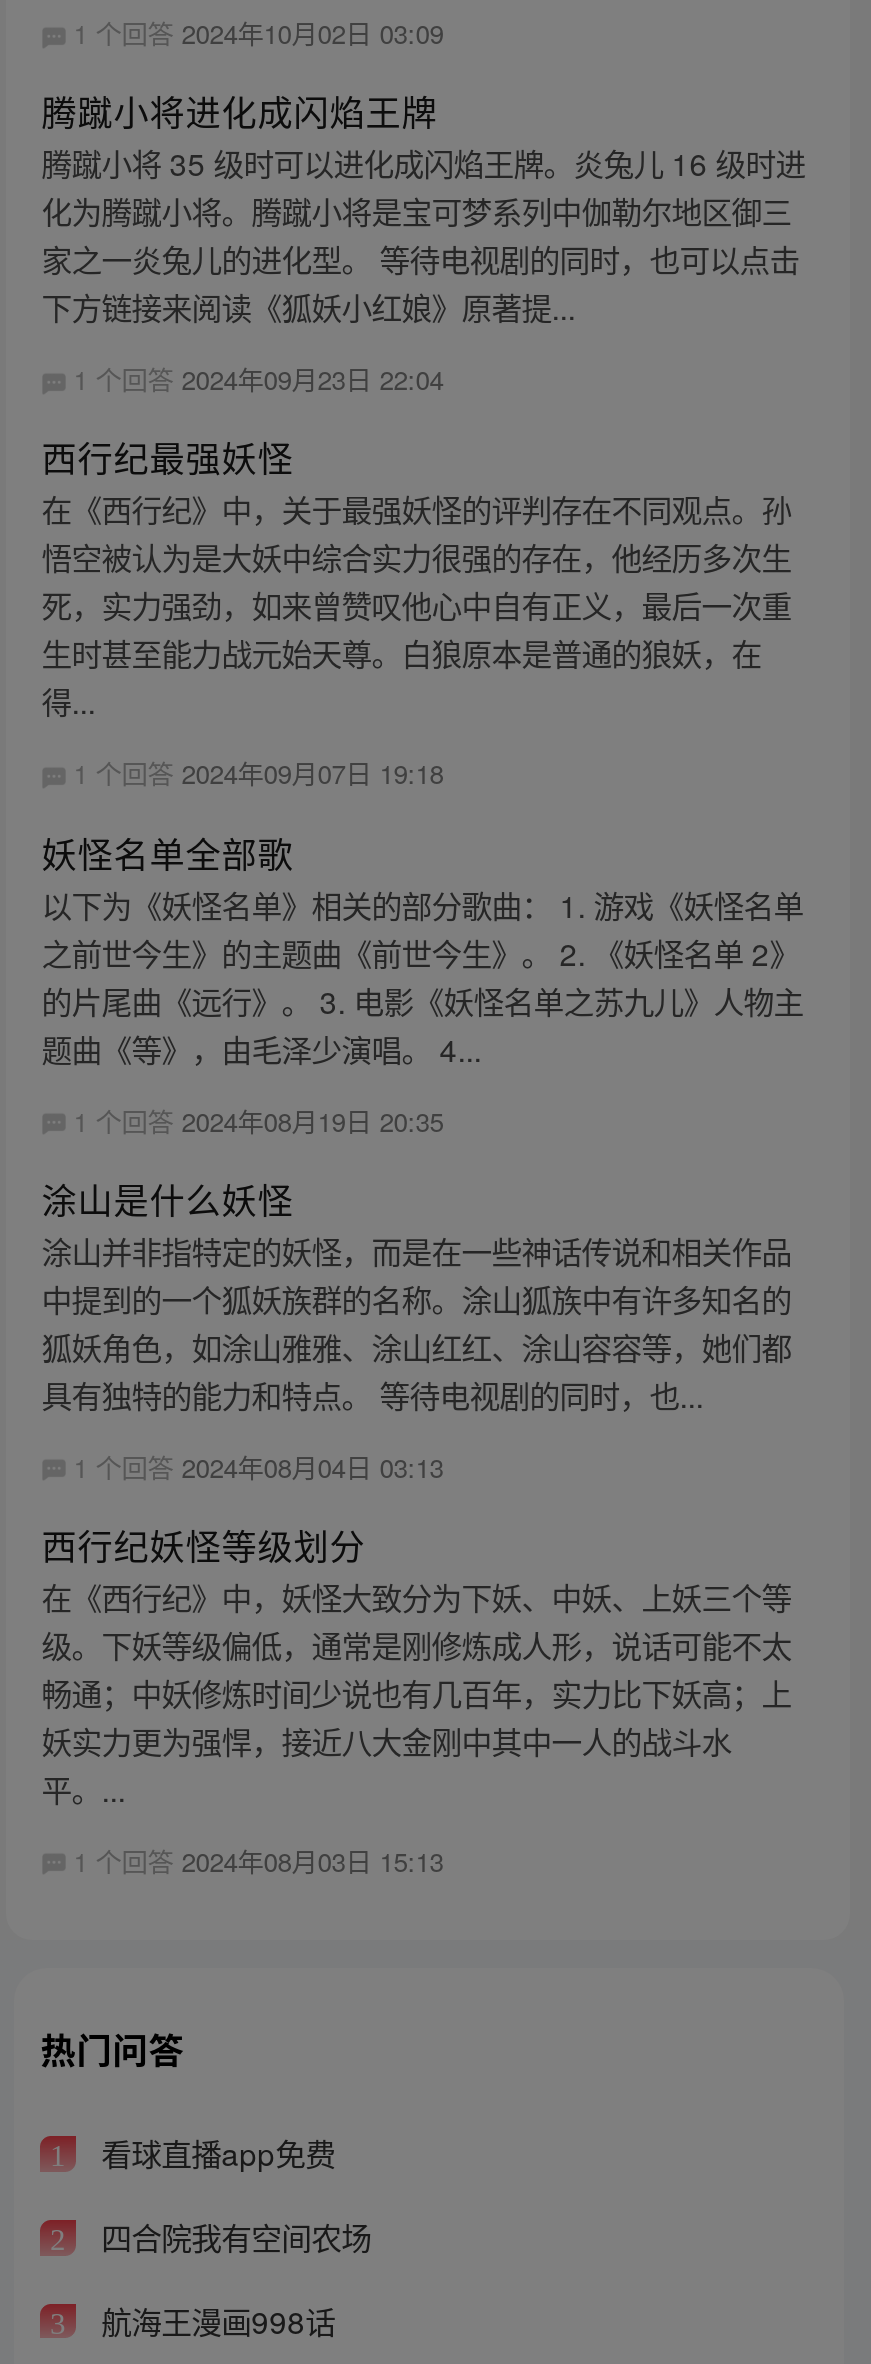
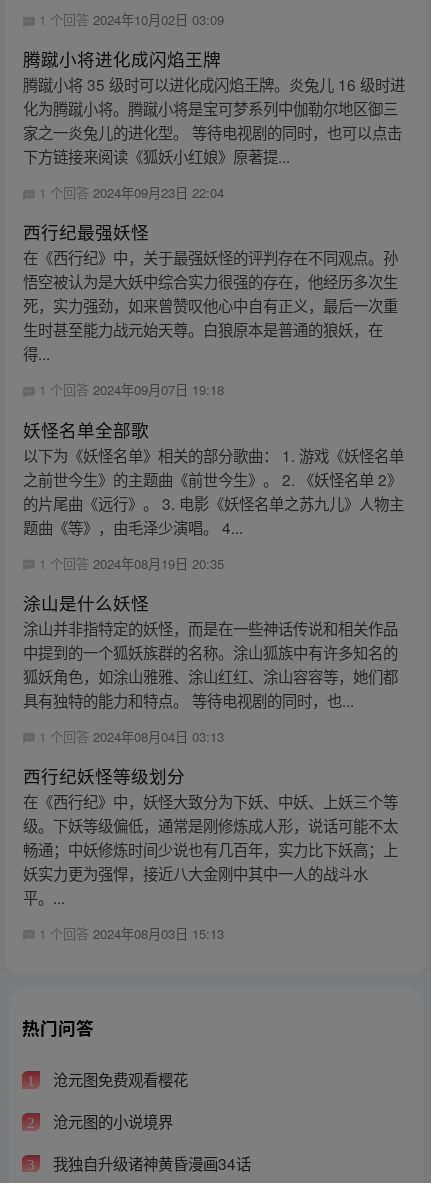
[93,2131,335,2175] 看球直播app免费 -> [49,1068,188,1090] 沧元图免费观看樱花
[93,2214,371,2258] 四合院我有空间农场 -> [49,1110,173,1132] 沧元图的小说境界
[93,2297,335,2341] 航海王漫画998话 -> [49,1152,251,1174] 我独自升级诸神黄昏漫画34话

